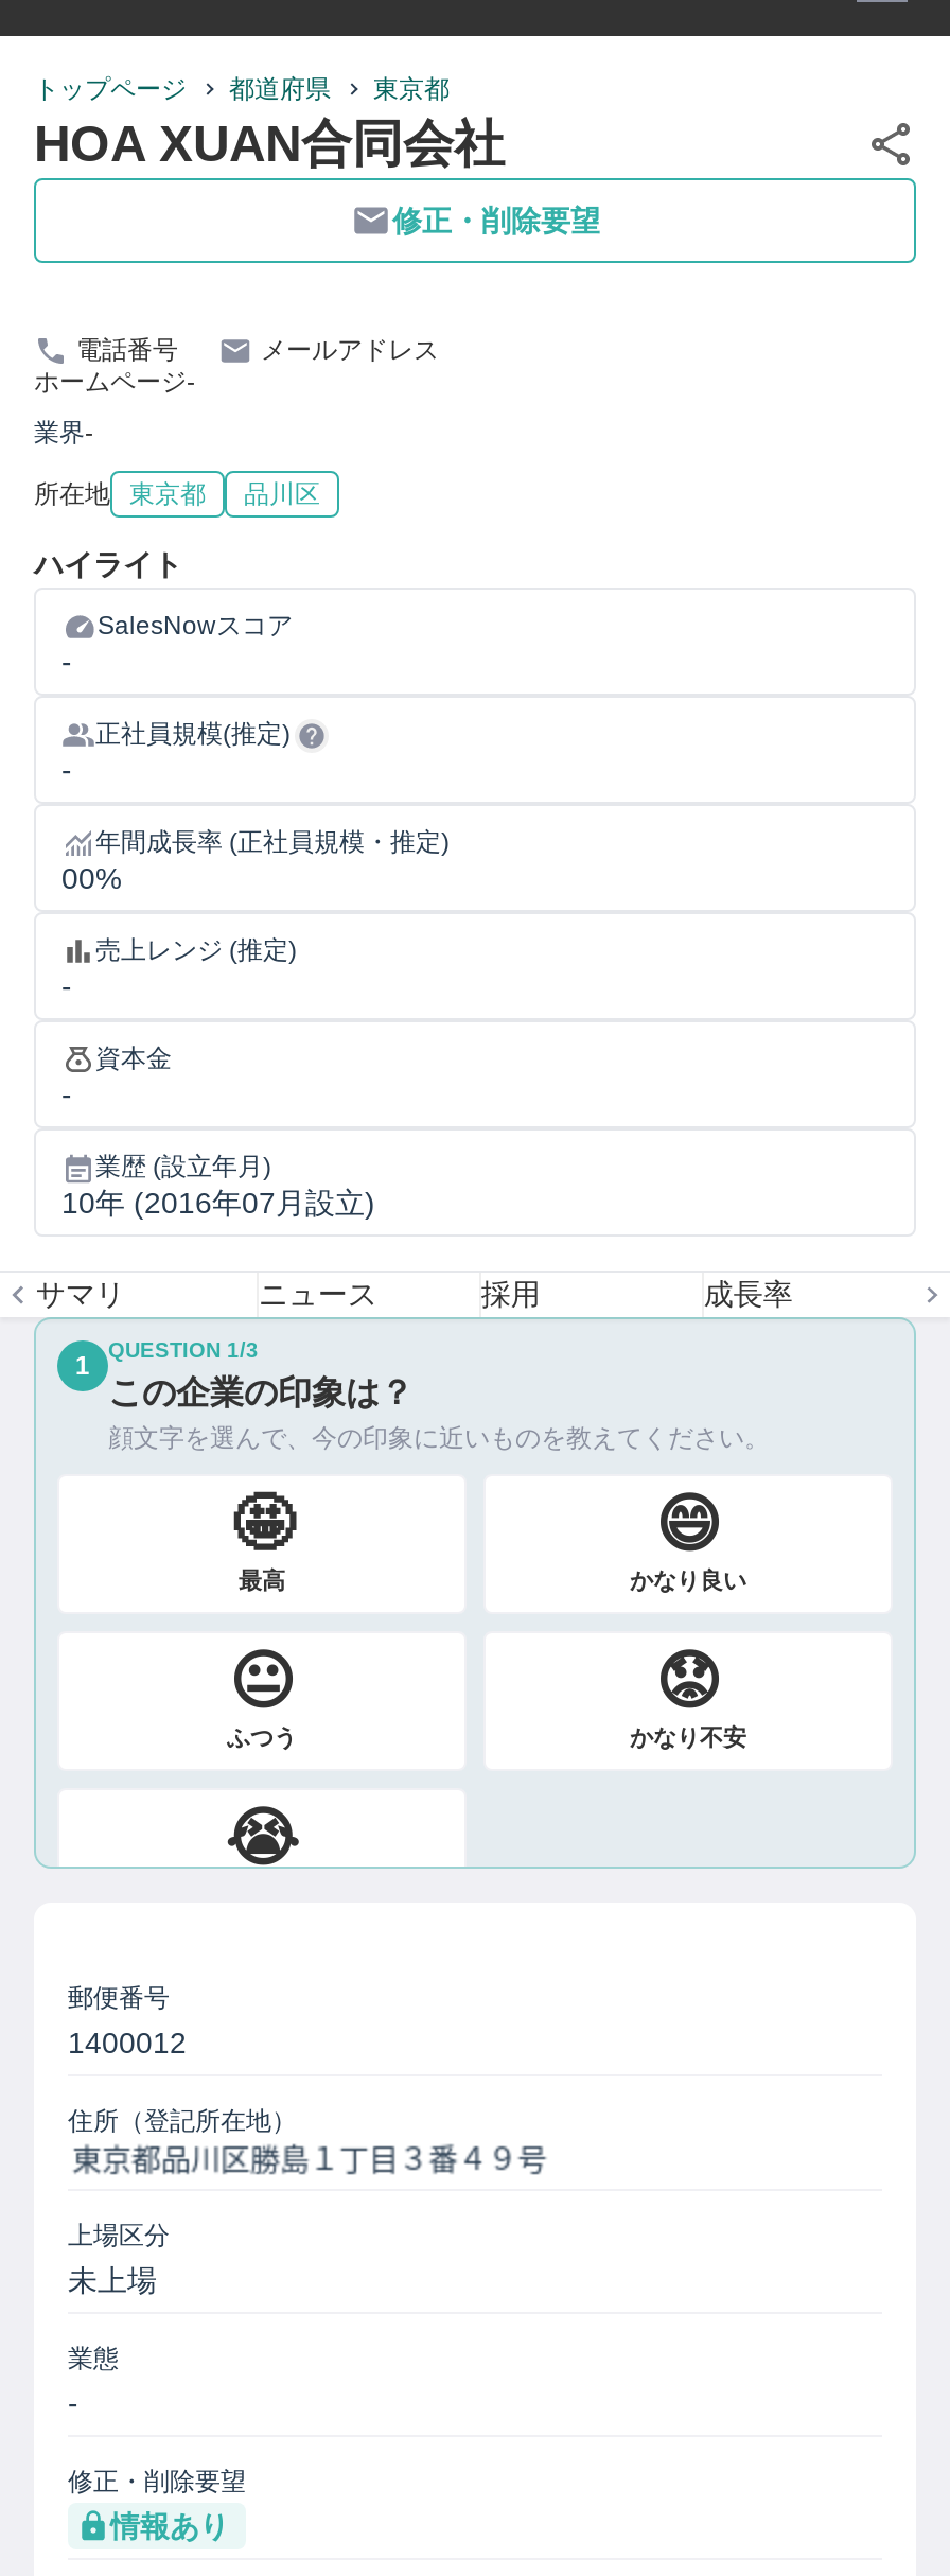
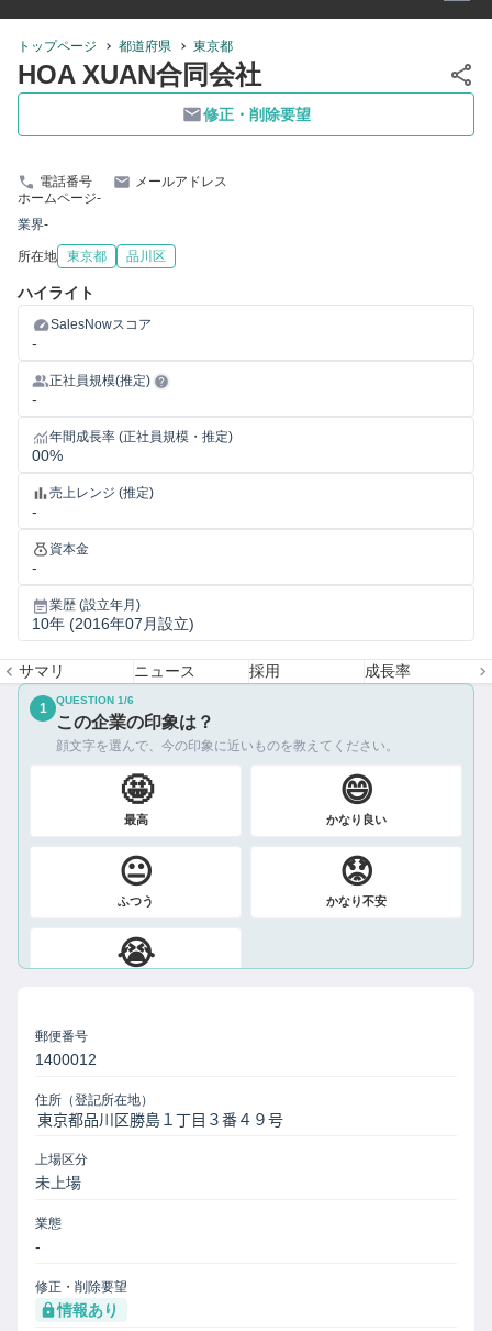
[108,1338,259,1362] QUESTION 1/3 -> [56,694,134,706] QUESTION 1/6

